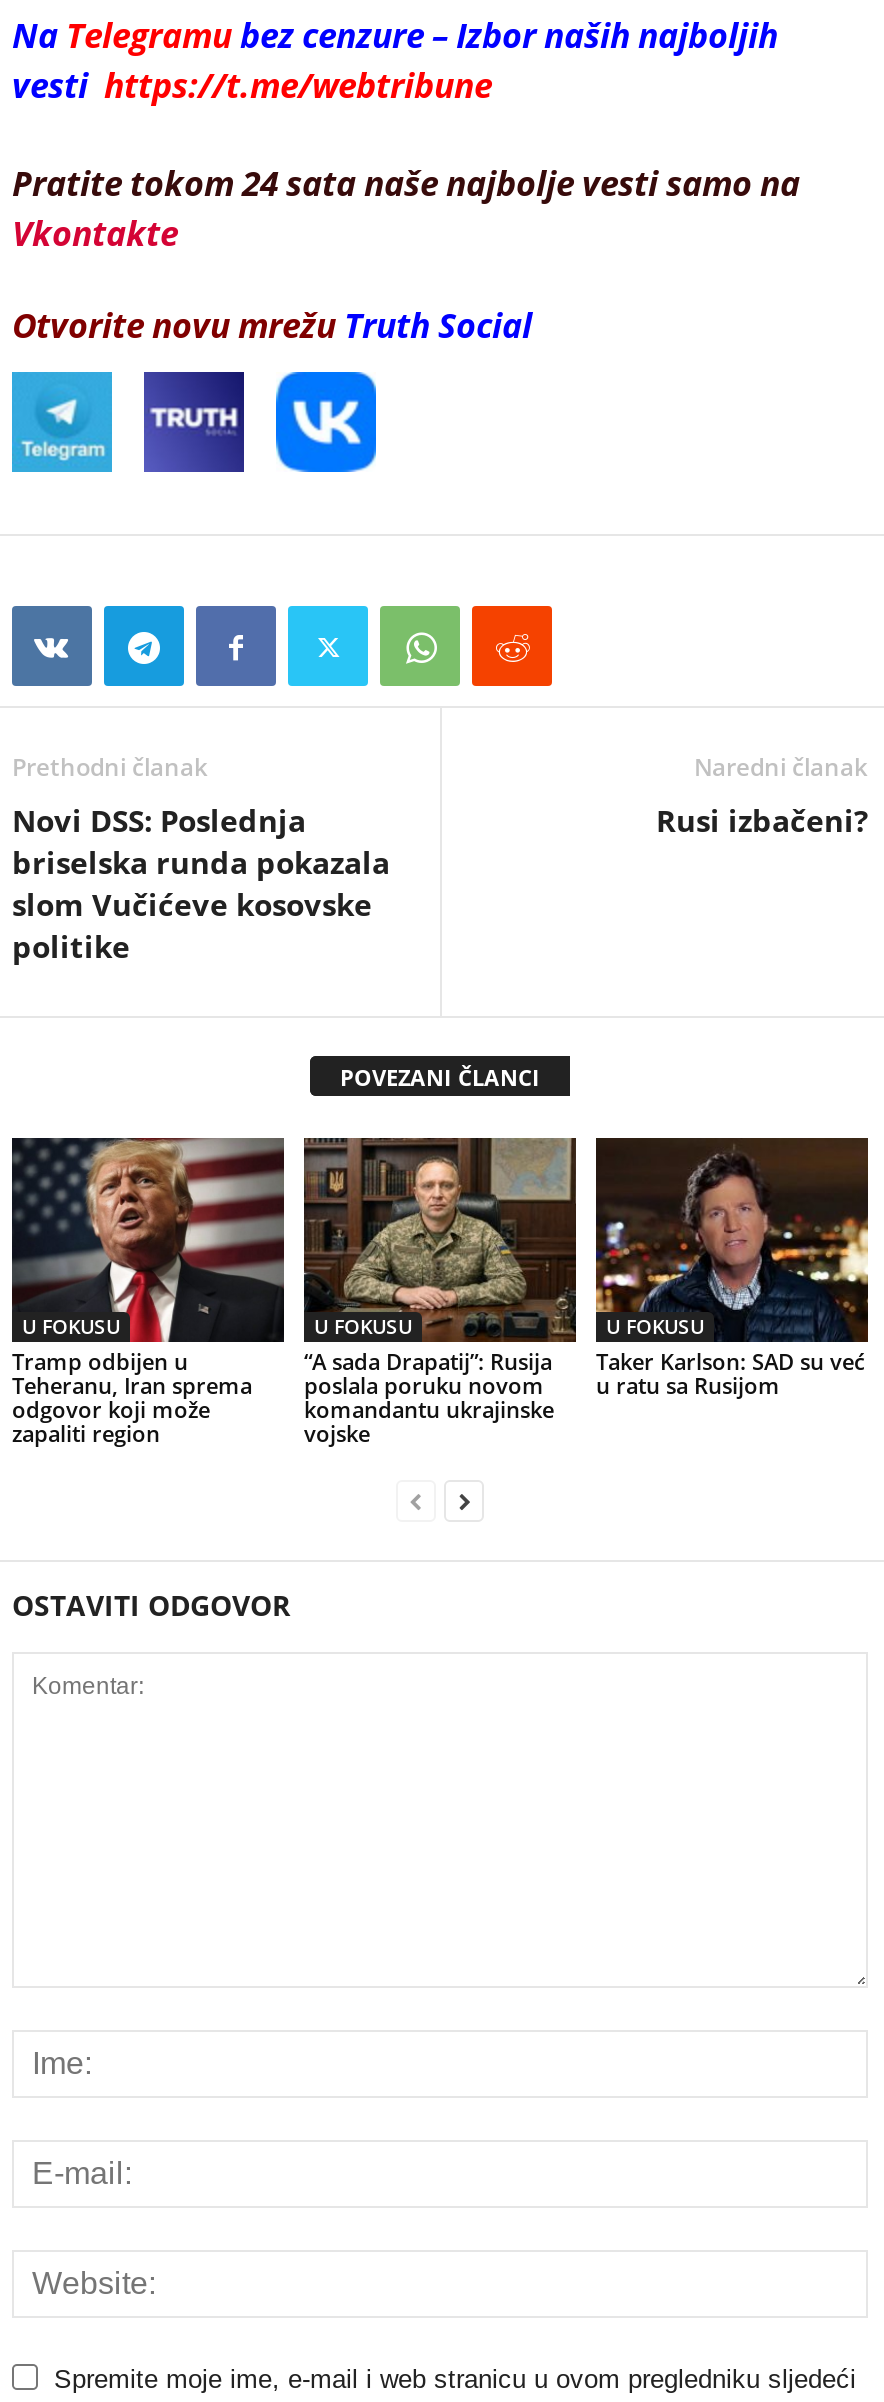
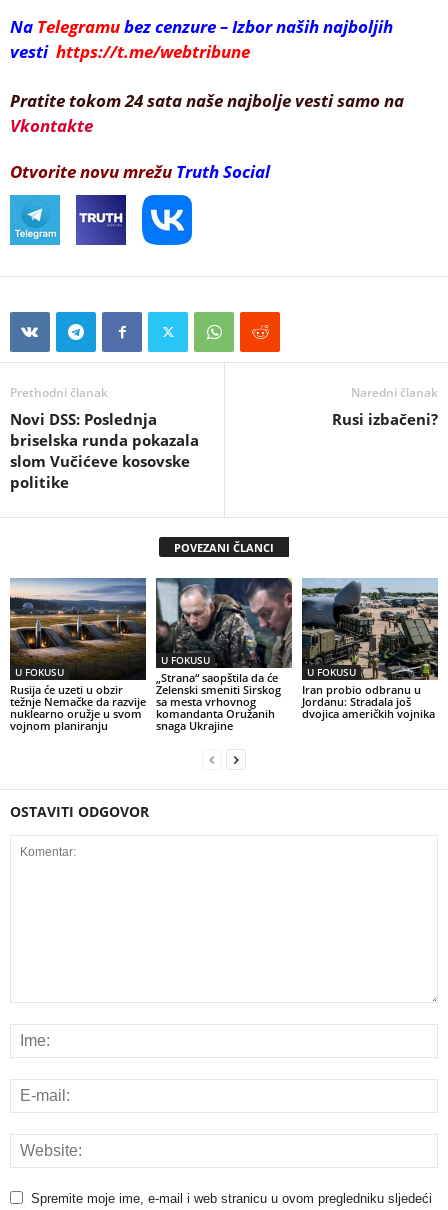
[10,1136,554,1448] [image] | “A sada Drapatij”: Rusija | poslala poruku novom | komandantu ukrajinske | vojske -> [9,577,281,733] [image] | „Strana“ saopštila da će | Zelenski smeniti Sirskog | sa mesta vrhovnog | komandanta Oružanih | snaga Ukrajine
[304,1136,864,1400] [image] | Taker Karlson: SAD su već | u ratu sa Rusijom -> [156,577,435,721] [image] | Iran probio odbranu u | Jordanu: Stradala još | dvojica američkih vojnika
[594,1136,870,1332] [image] -> [301,578,439,663] [image]
[12,1347,252,1449] Tramp odbijen u | Teheranu, Iran sprema | odgovor koji može | zapaliti region -> [10,682,146,733] Rusija će uzeti u obzir | težnje Nemačke da razvije | nuklearno oružje u svom | vojnom planiranju

